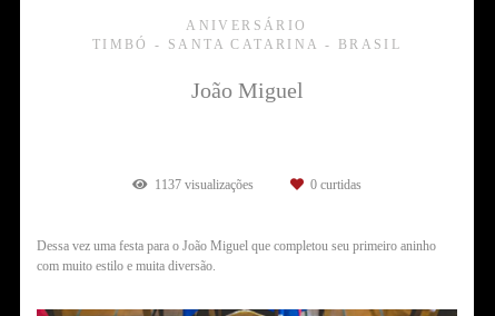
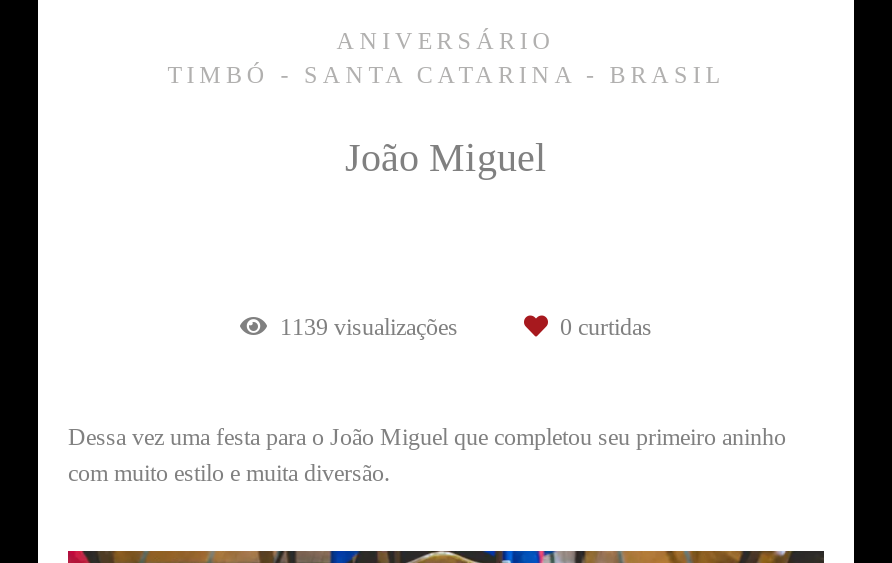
[155,177,257,192] 1137 visualizações -> [280,312,464,340] 1139 visualizações

